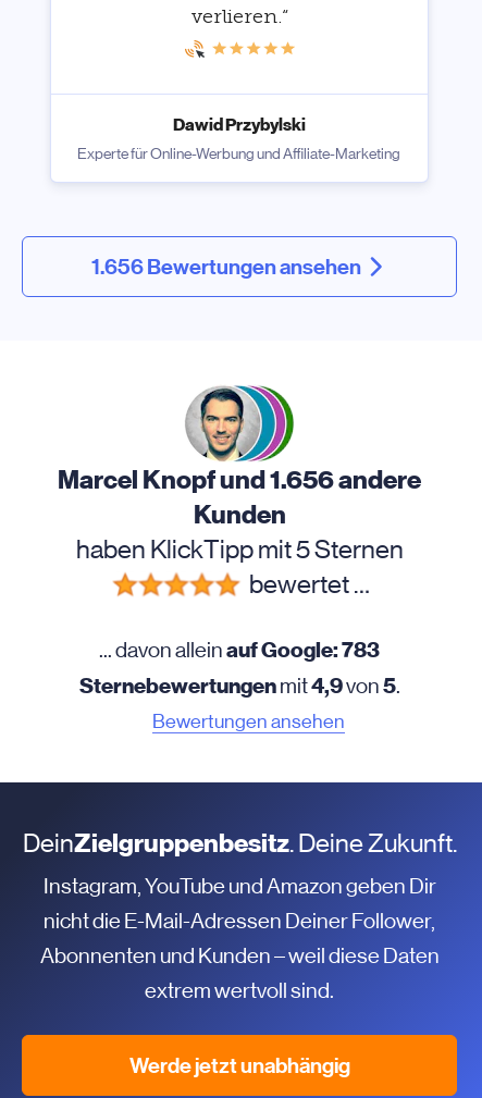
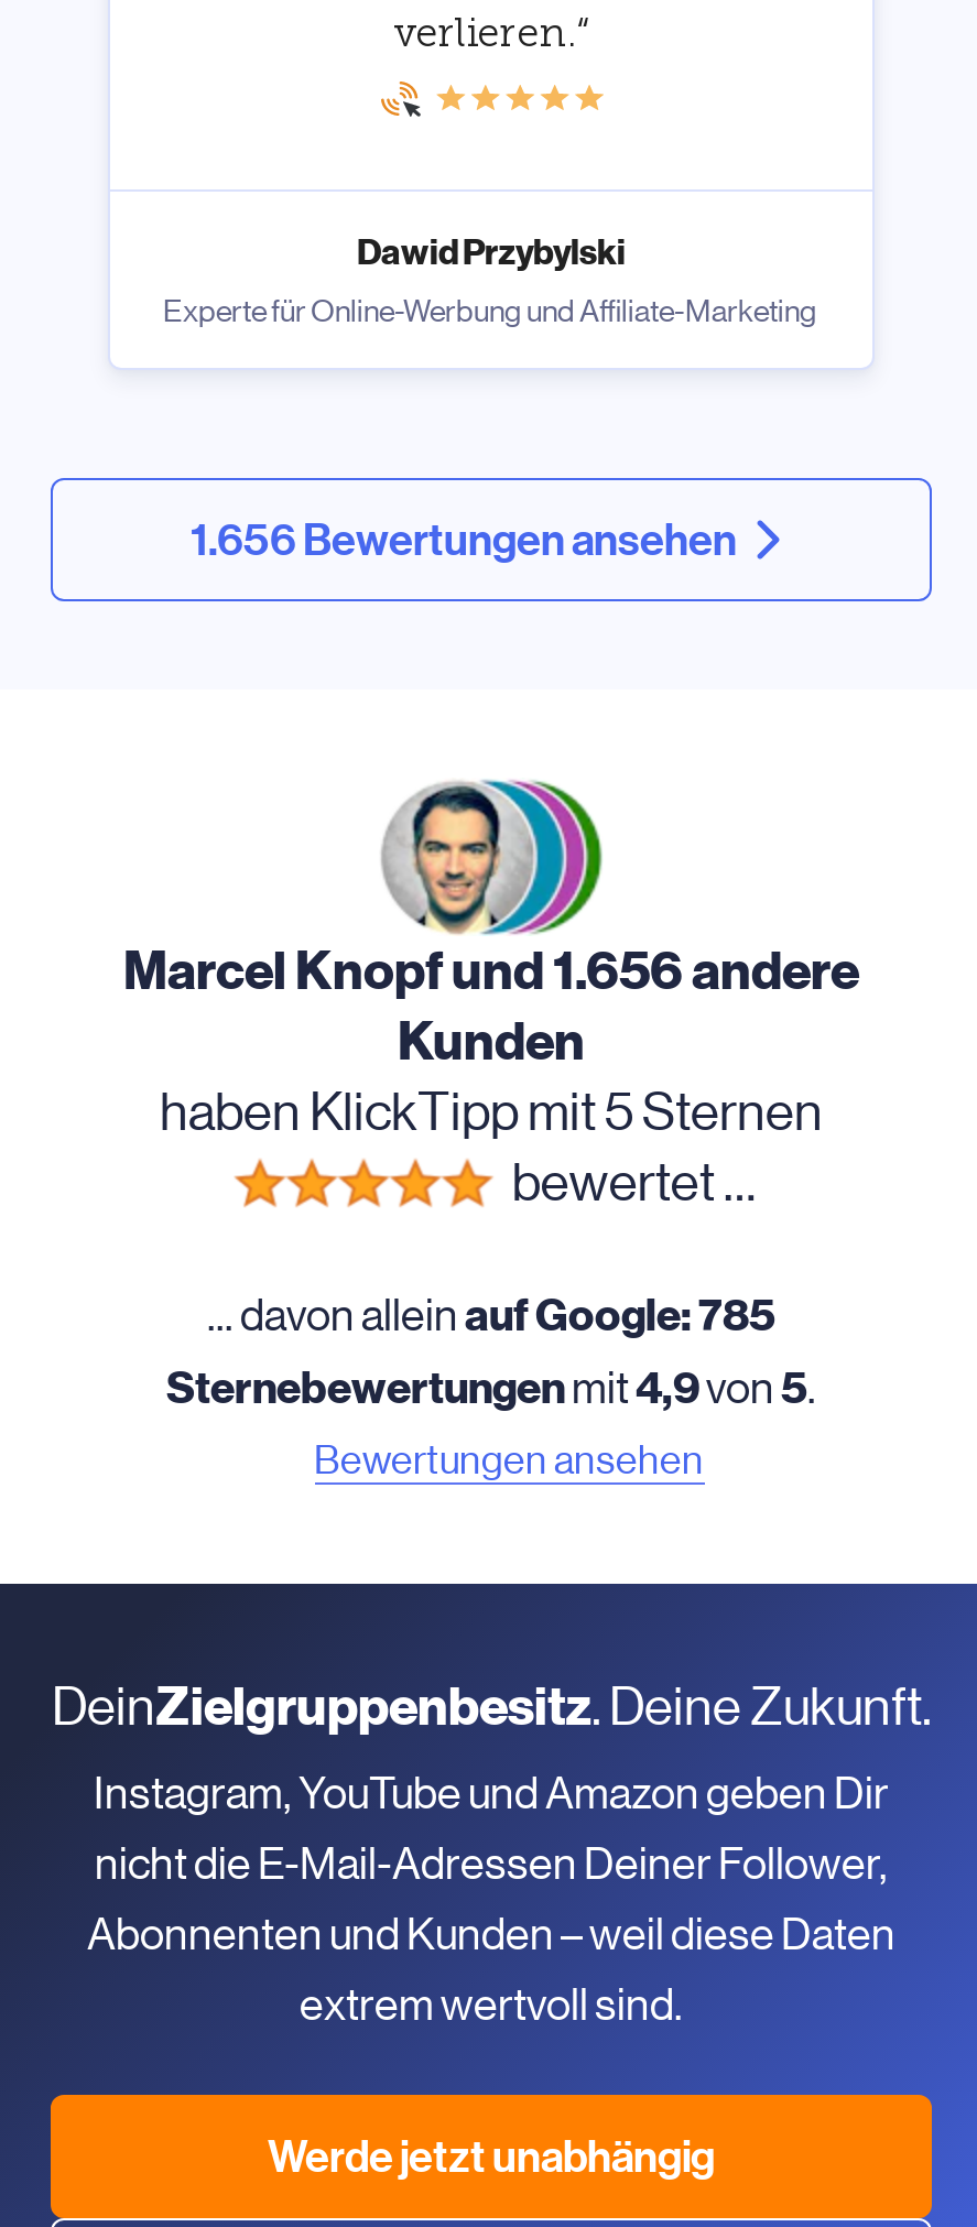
[99,636,380,662] ... davon allein auf Google: 783 -> [207,1288,775,1340] ... davon allein auf Google: 785

